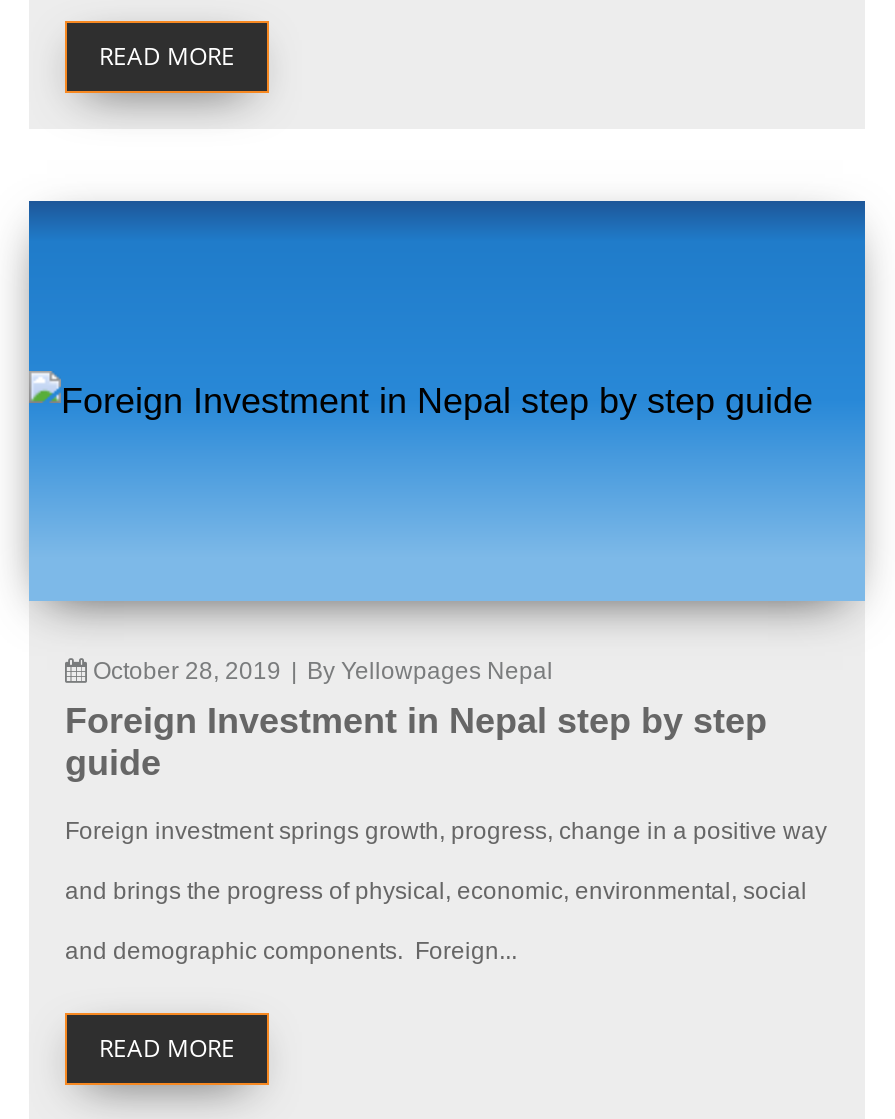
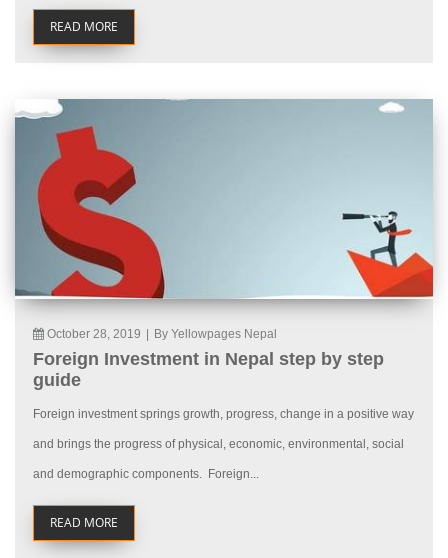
[27,199,867,603] [image] -> [14,99,434,299] [image]

